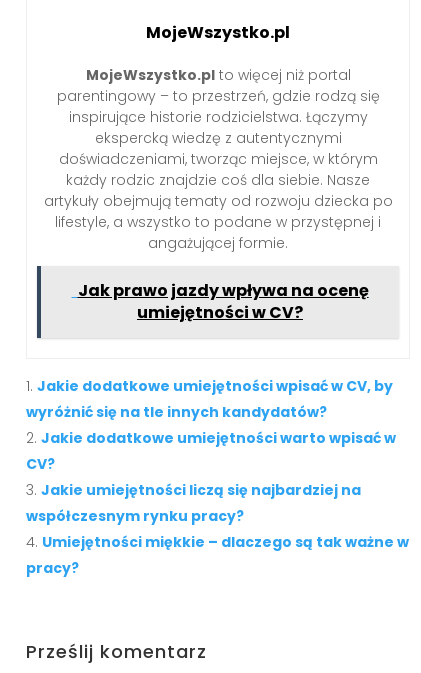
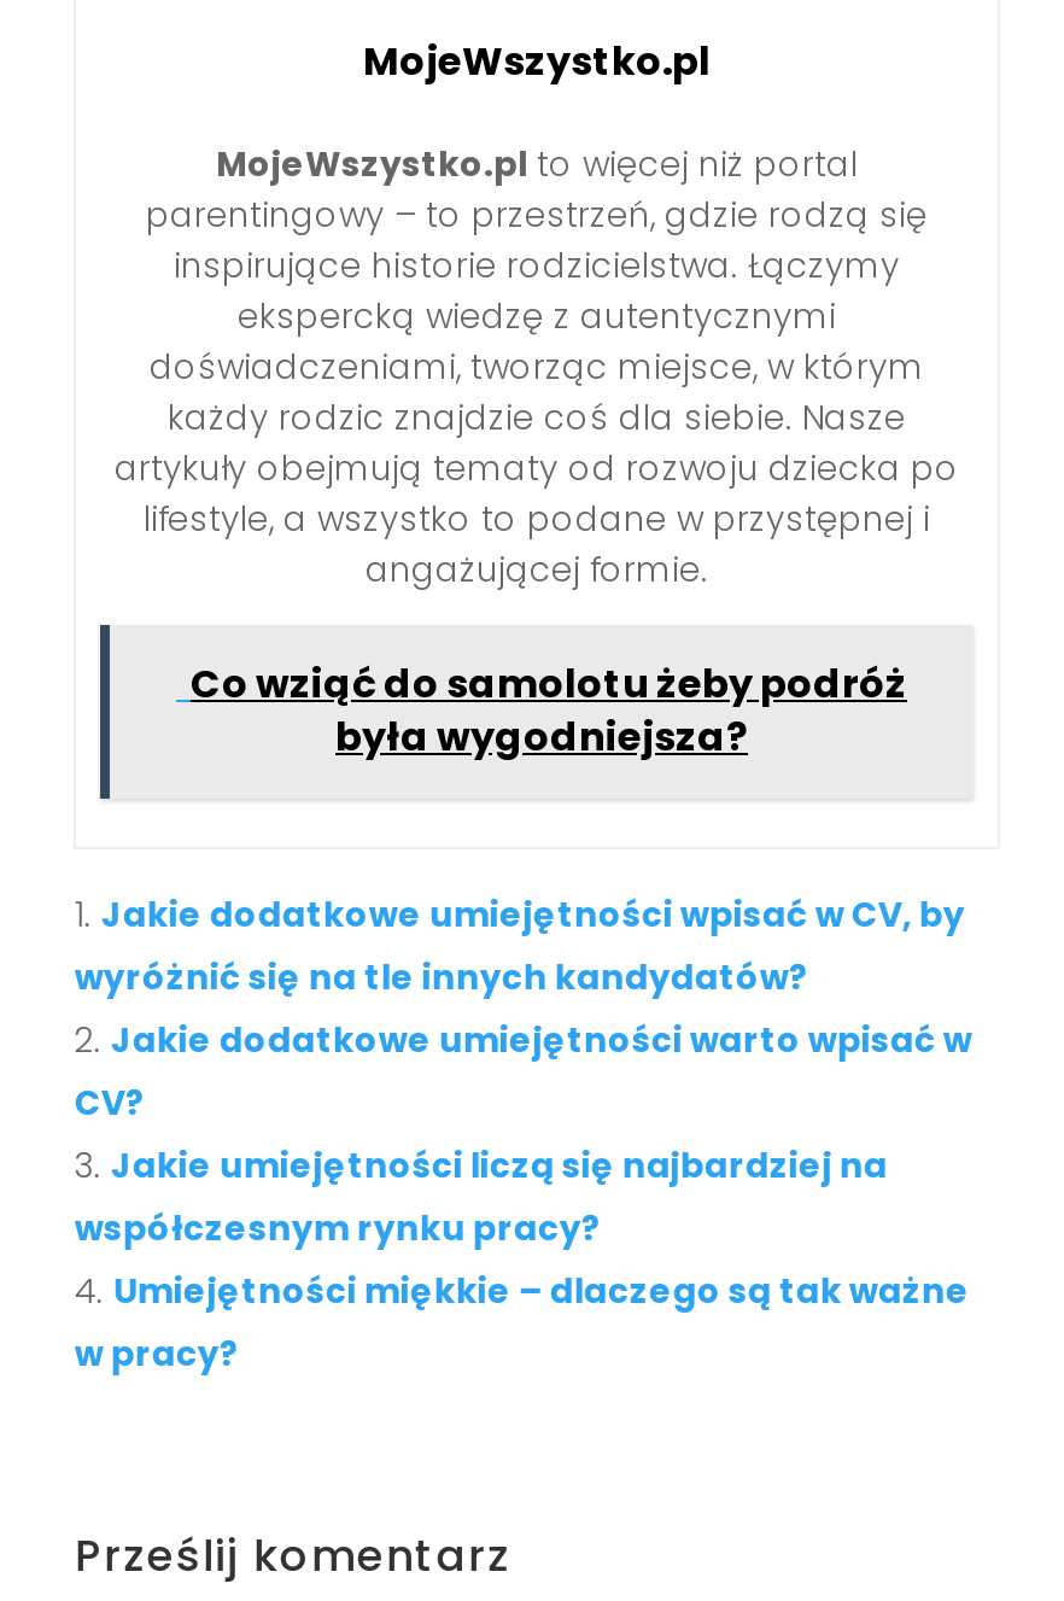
[77,279,368,324] Jak prawo jazdy wpływa na ocenę | umiejętności w CV? -> [191,657,907,765] Co wziąć do samolotu żeby podróż | była wygodniejsza?

